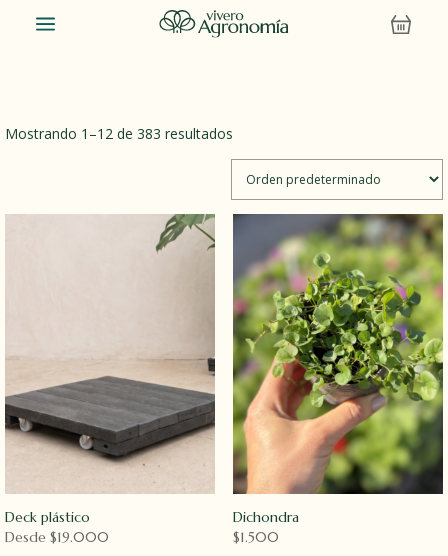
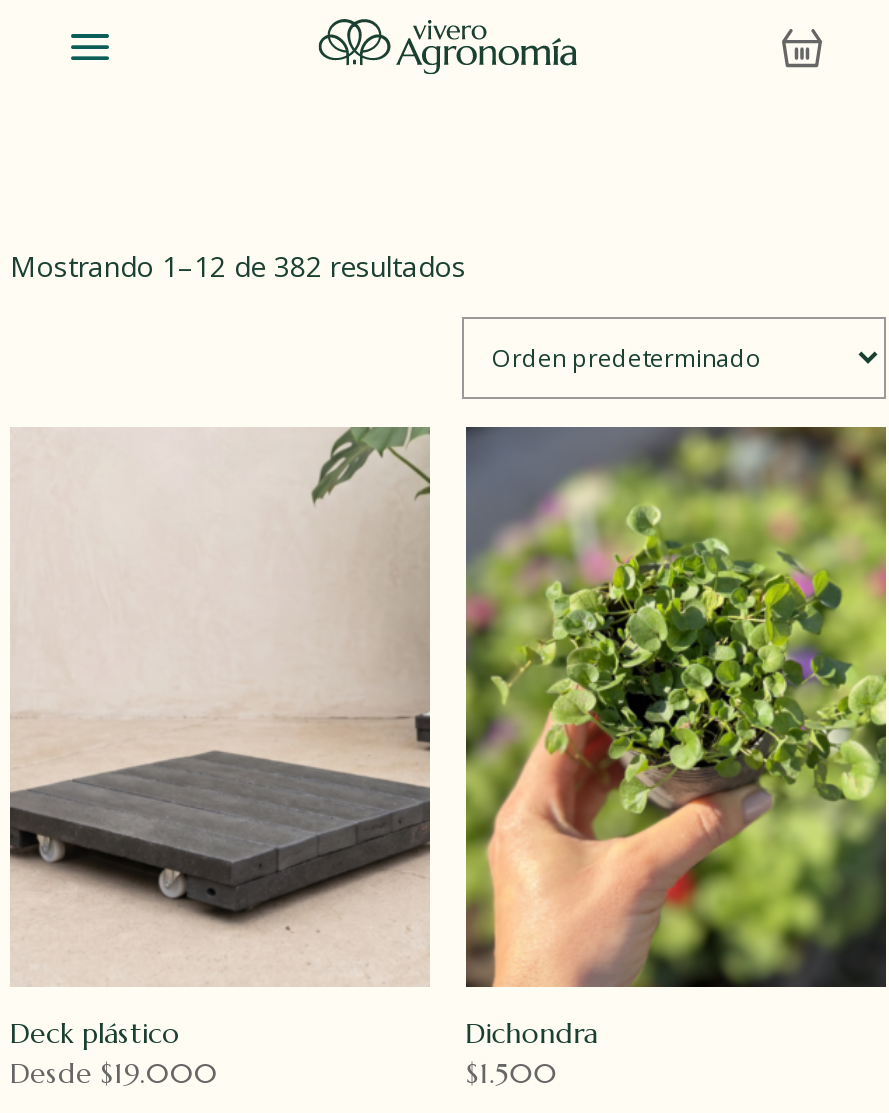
[5,124,233,143] Mostrando 1–12 de 383 resultados -> [10,246,466,284] Mostrando 1–12 de 382 resultados

